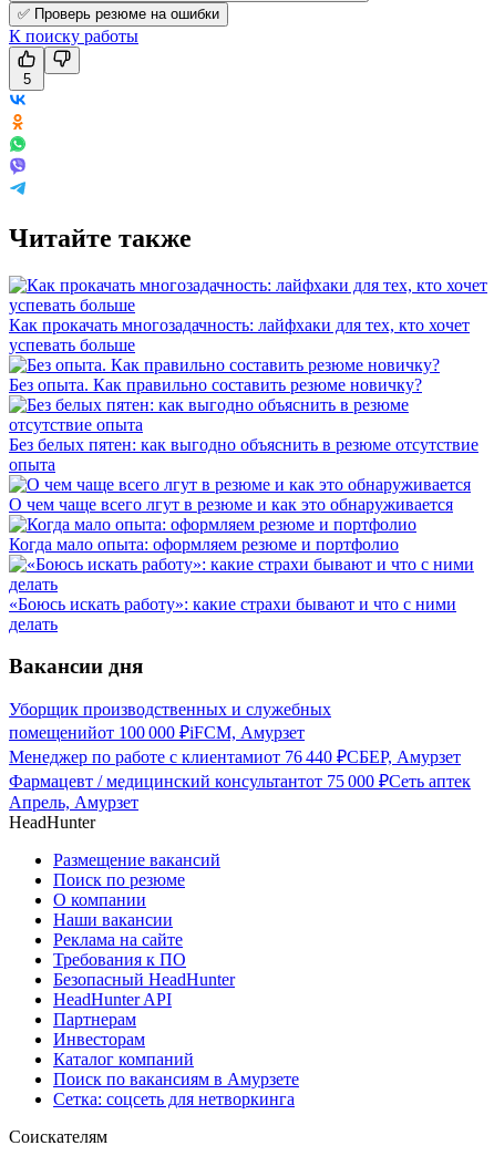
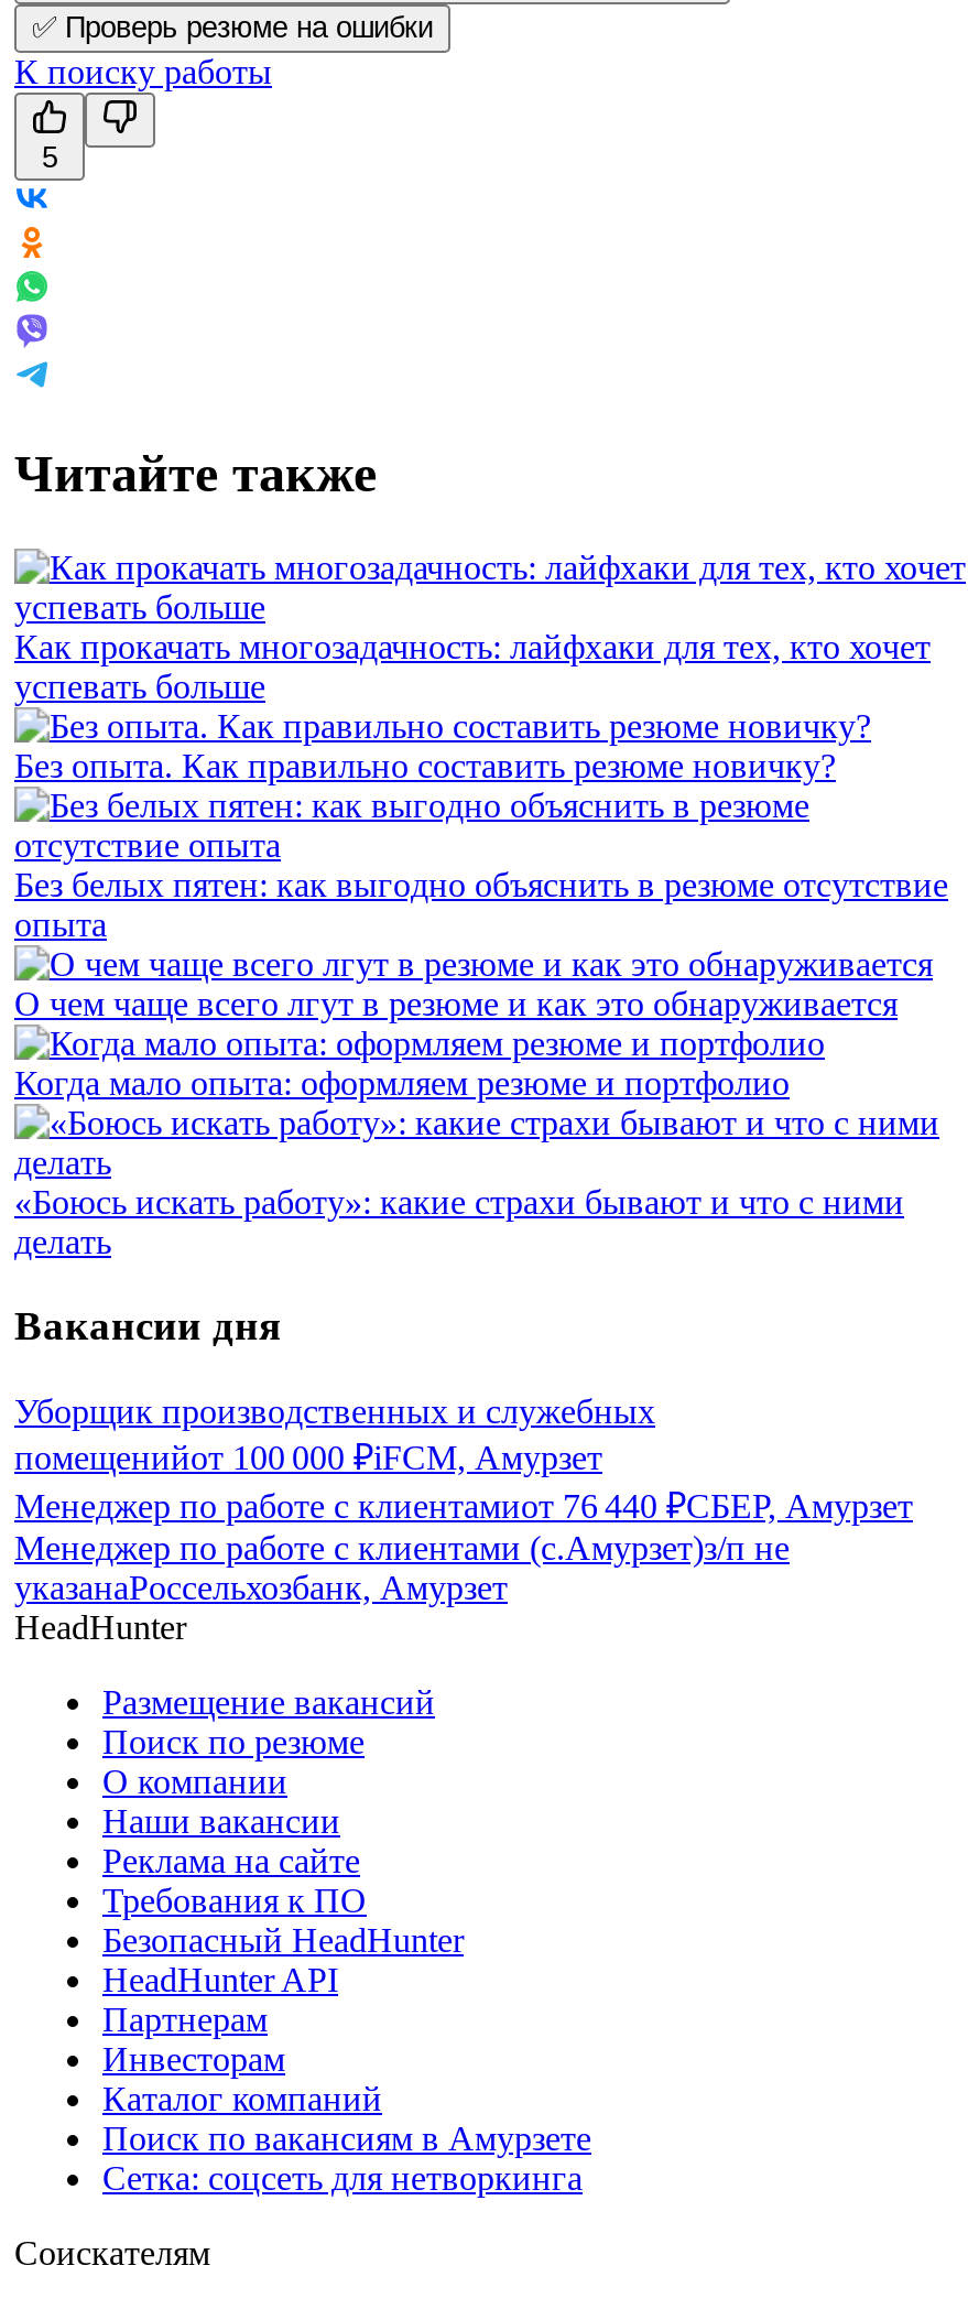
[9,772,471,812] Фармацевт / медицинский консультантот 75 000 ₽Сеть аптек | Апрель, Амурзет -> [14,1529,790,1606] Менеджер по работе с клиентами (с.Амурзет)з/п не | указанаРоссельхозбанк, Амурзет

